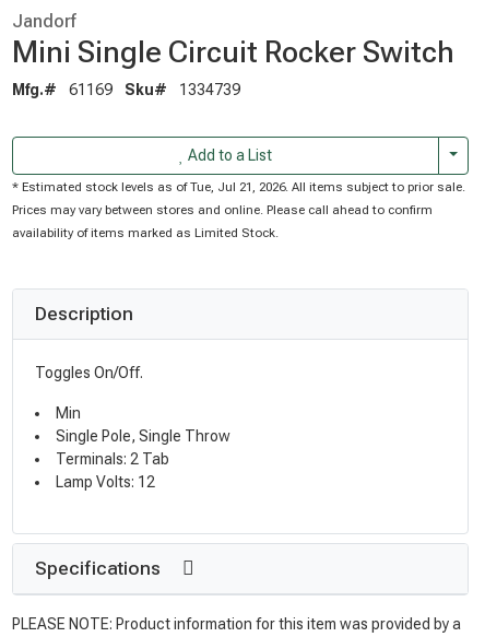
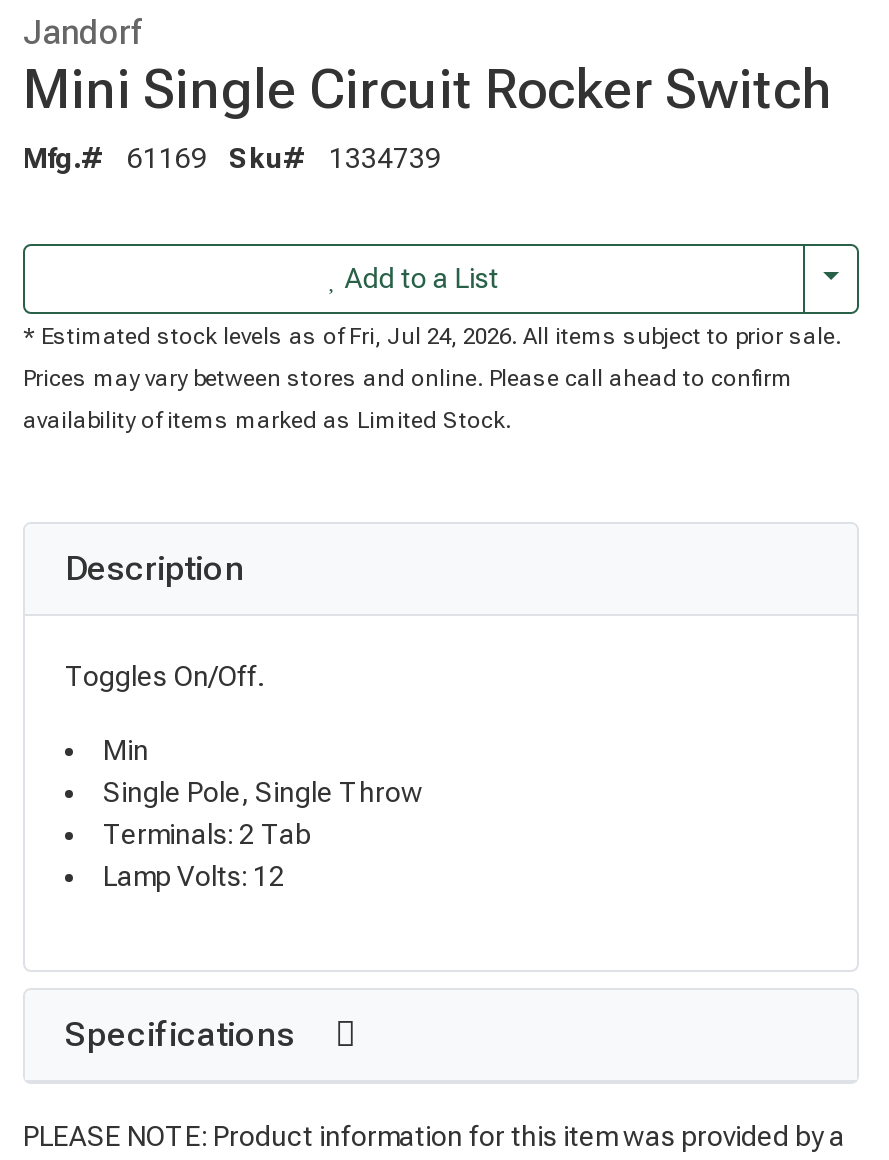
[12,180,465,194] * Estimated stock levels as of Tue, Jul 21, 2026. All items subject to prior sale. -> [23,323,841,349] * Estimated stock levels as of Fri, Jul 24, 2026. All items subject to prior sale.

